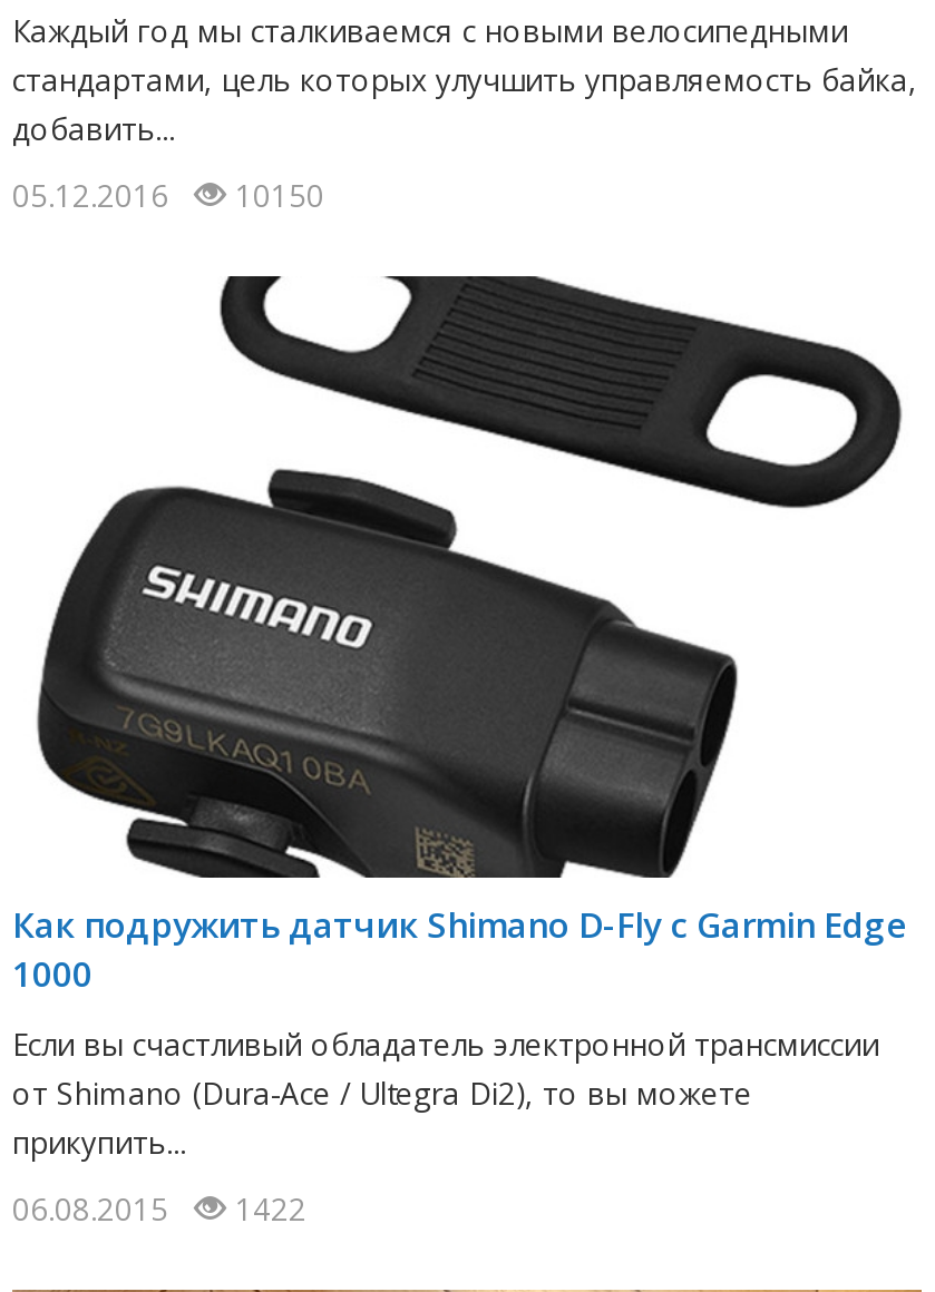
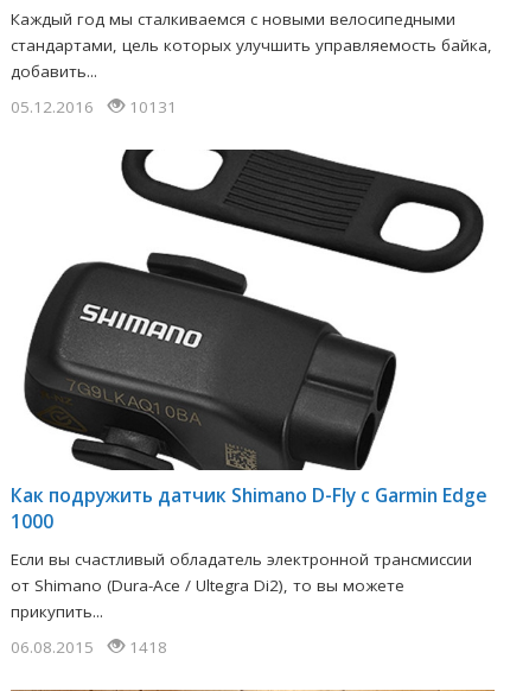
[12,175,342,215] 05.12.2016 10150 -> [11,96,186,117] 05.12.2016 10131
[12,1190,324,1230] 06.08.2015 1422 -> [11,637,177,658] 06.08.2015 1418

